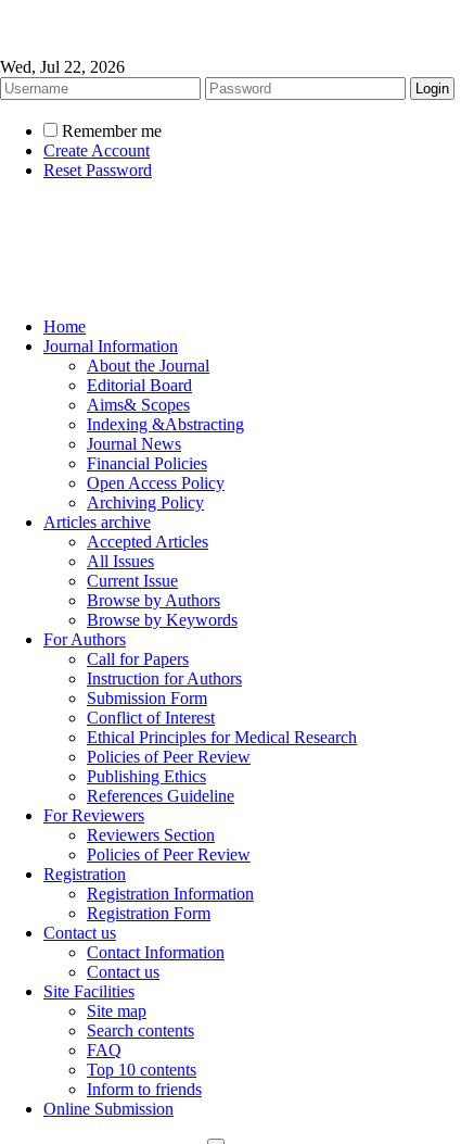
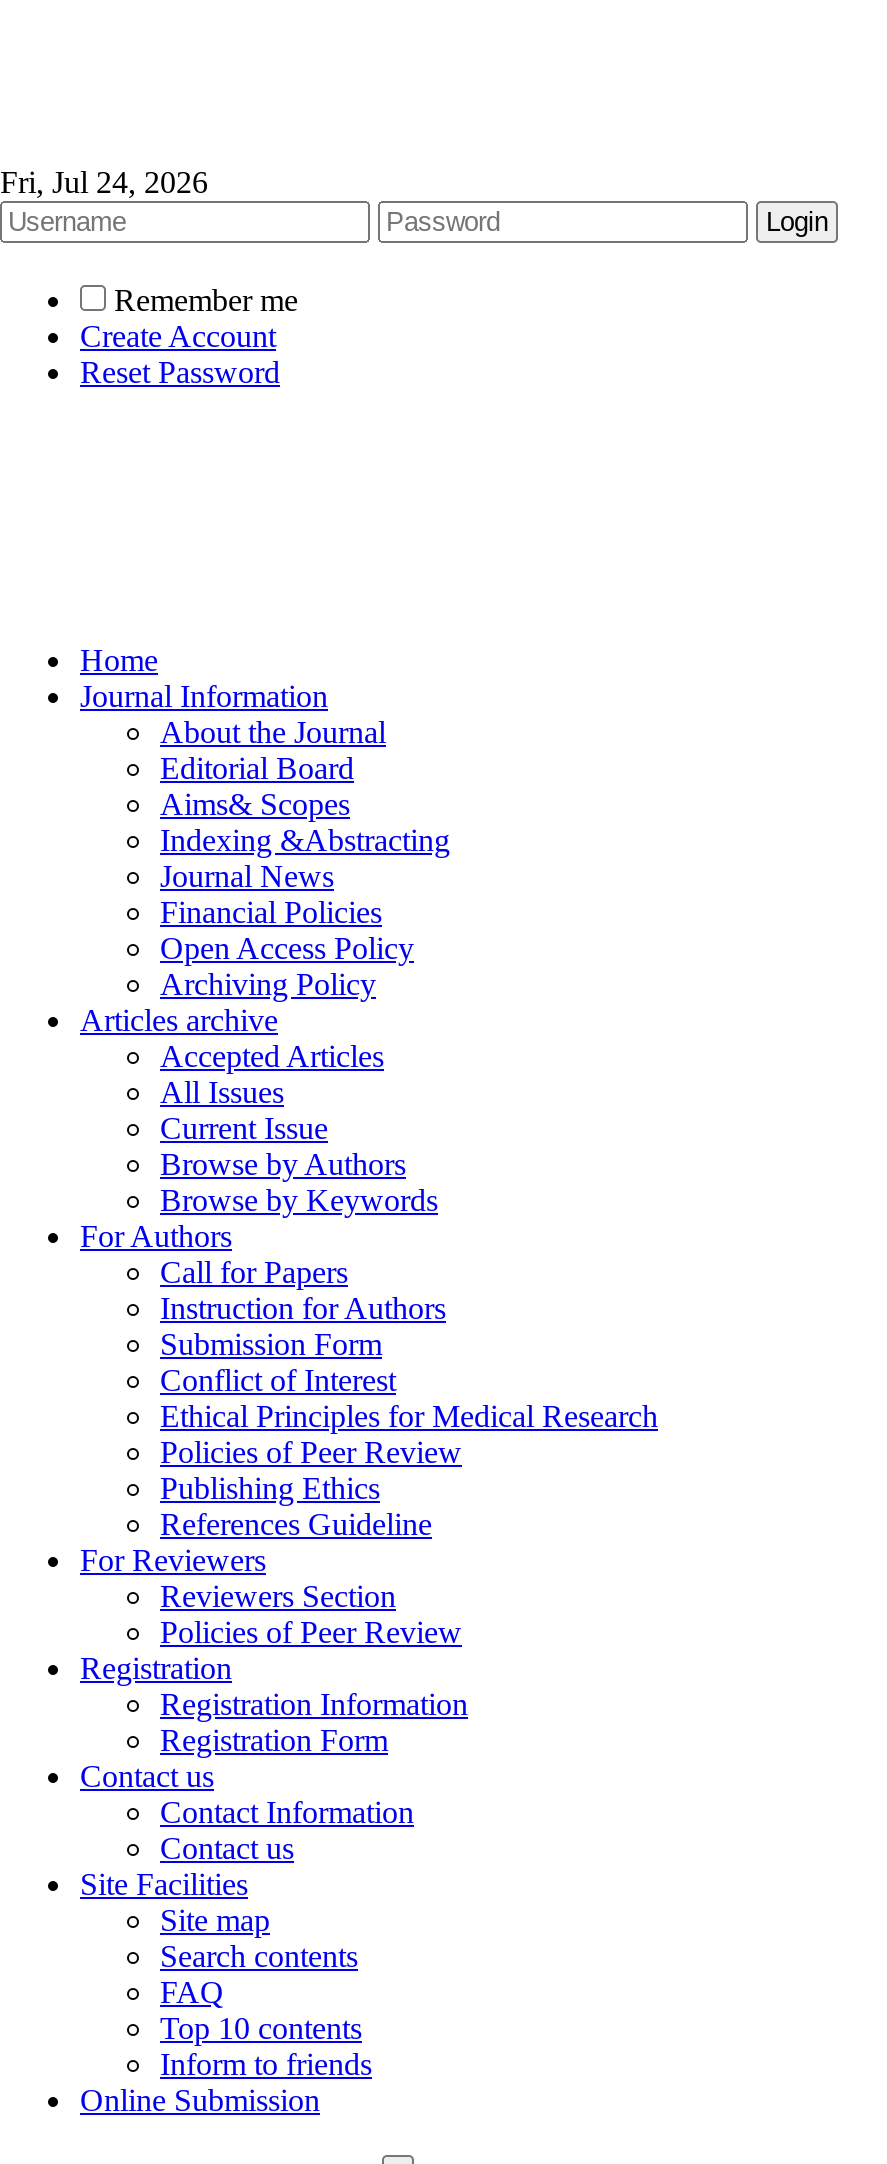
[0,58,125,76] Wed, Jul 22, 2026 -> [0,165,208,199] Fri, Jul 24, 2026

